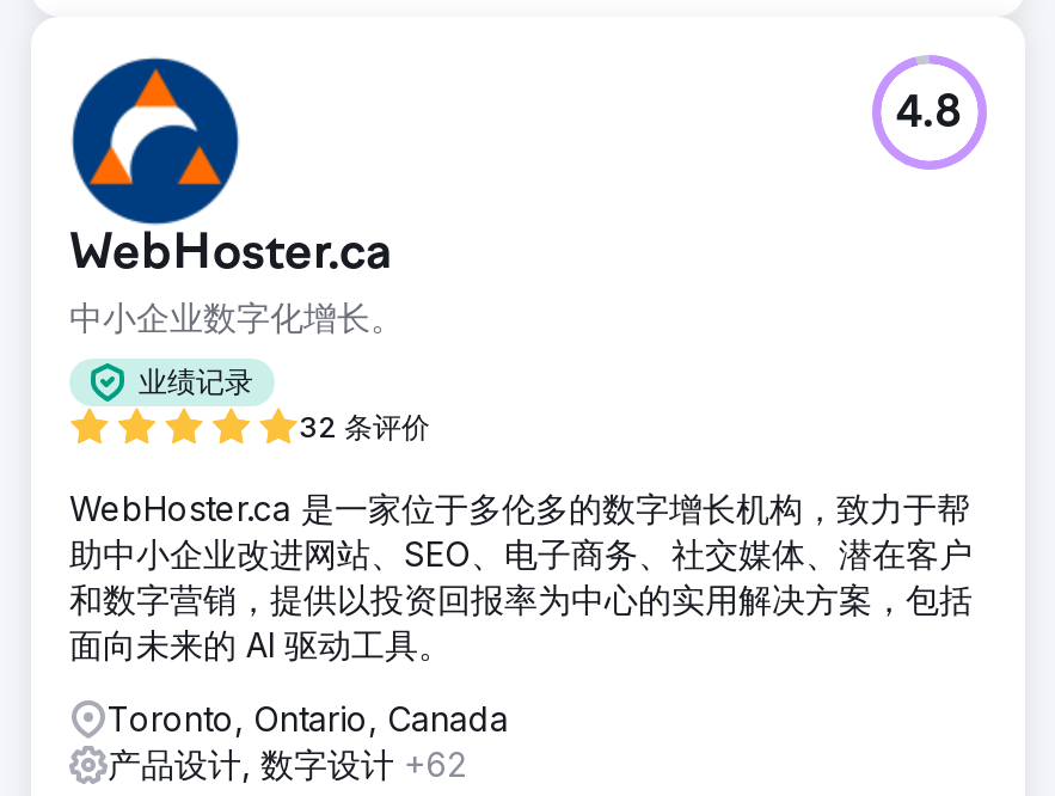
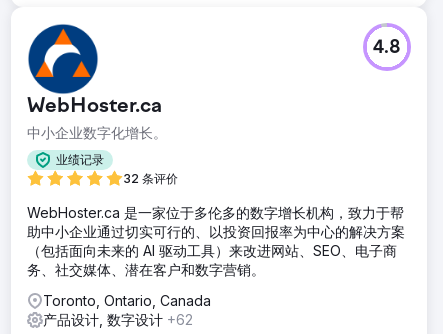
[69,532,973,664] 助中小企业改进网站、SEO、电子商务、社交媒体、潜在客户 | 和数字营销，提供以投资回报率为中心的实用解决方案，包括 | 面向未来的 AI 驱动工具。 -> [27,223,405,278] 助中小企业通过切实可行的、以投资回报率为中心的解决方案 | （包括面向未来的 AI 驱动工具）来改进网站、SEO、电子商 | 务、社交媒体、潜在客户和数字营销。

